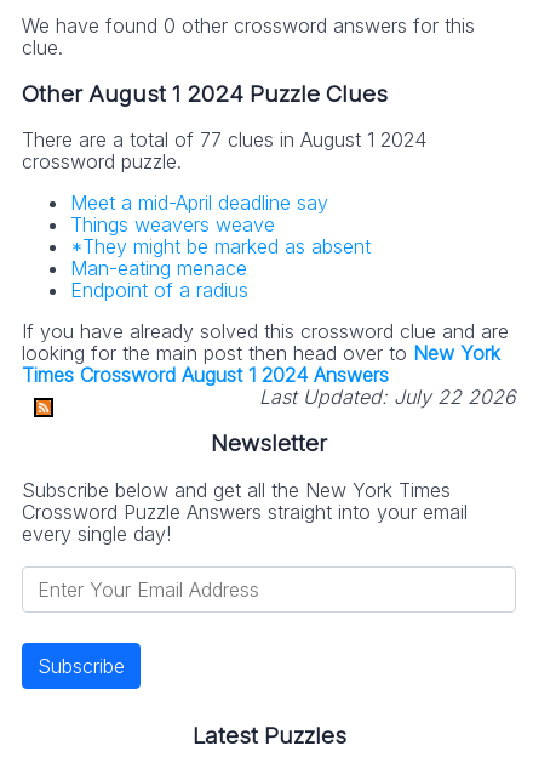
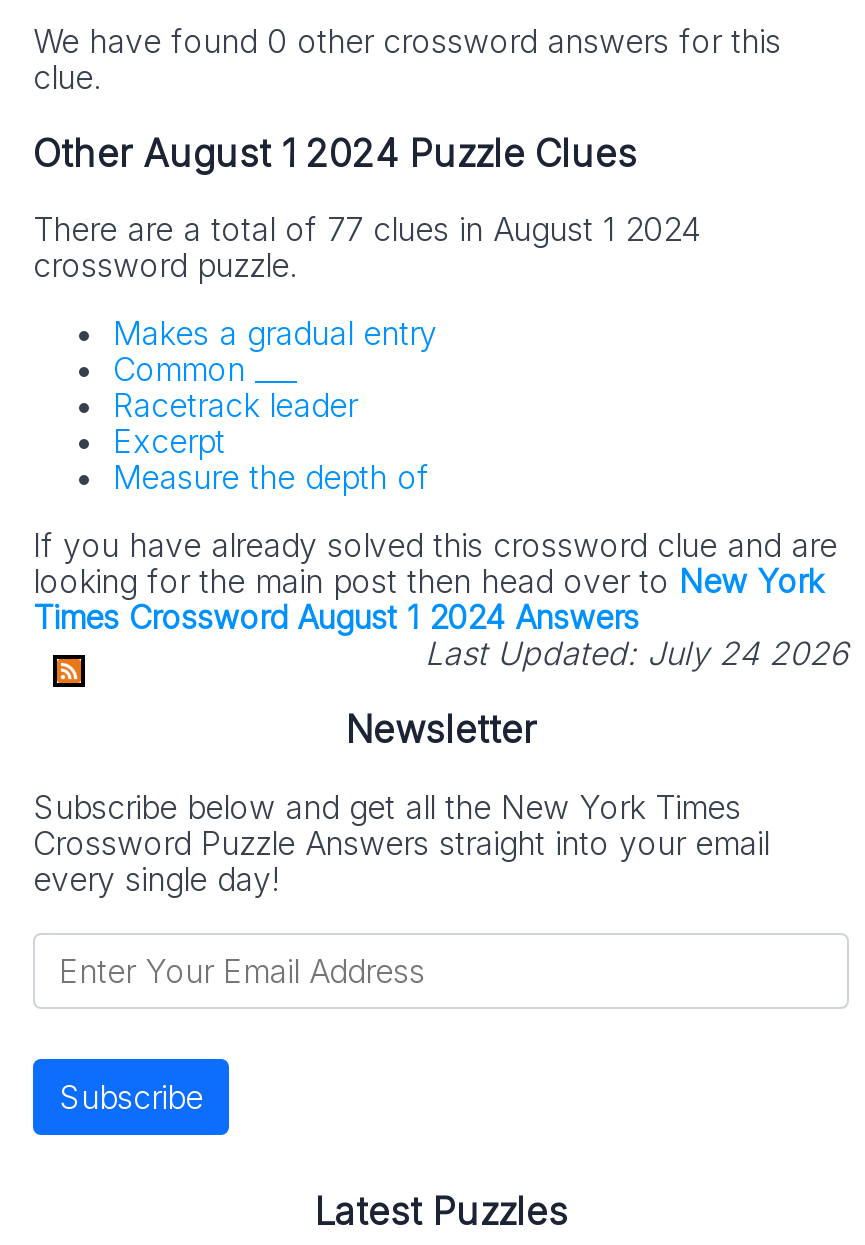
[70,191,371,302] Meet a mid-April deadline say | Things weavers weave | *They might be marked as absent | Man-eating menace | Endpoint of a radius -> [113,313,437,497] Makes a gradual entry | Common ___ | Racetrack leader | Excerpt | Measure the depth of
[259,385,516,409] Last Updated: July 22 2026 -> [425,633,849,673] Last Updated: July 24 2026

